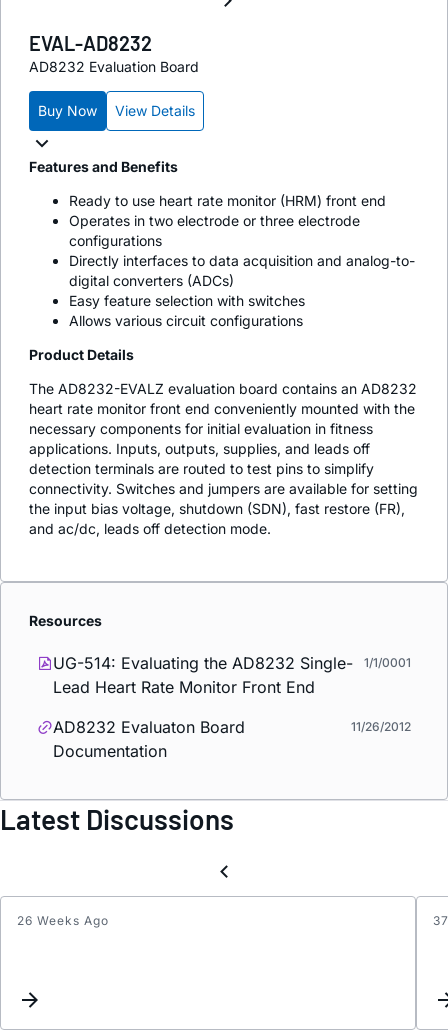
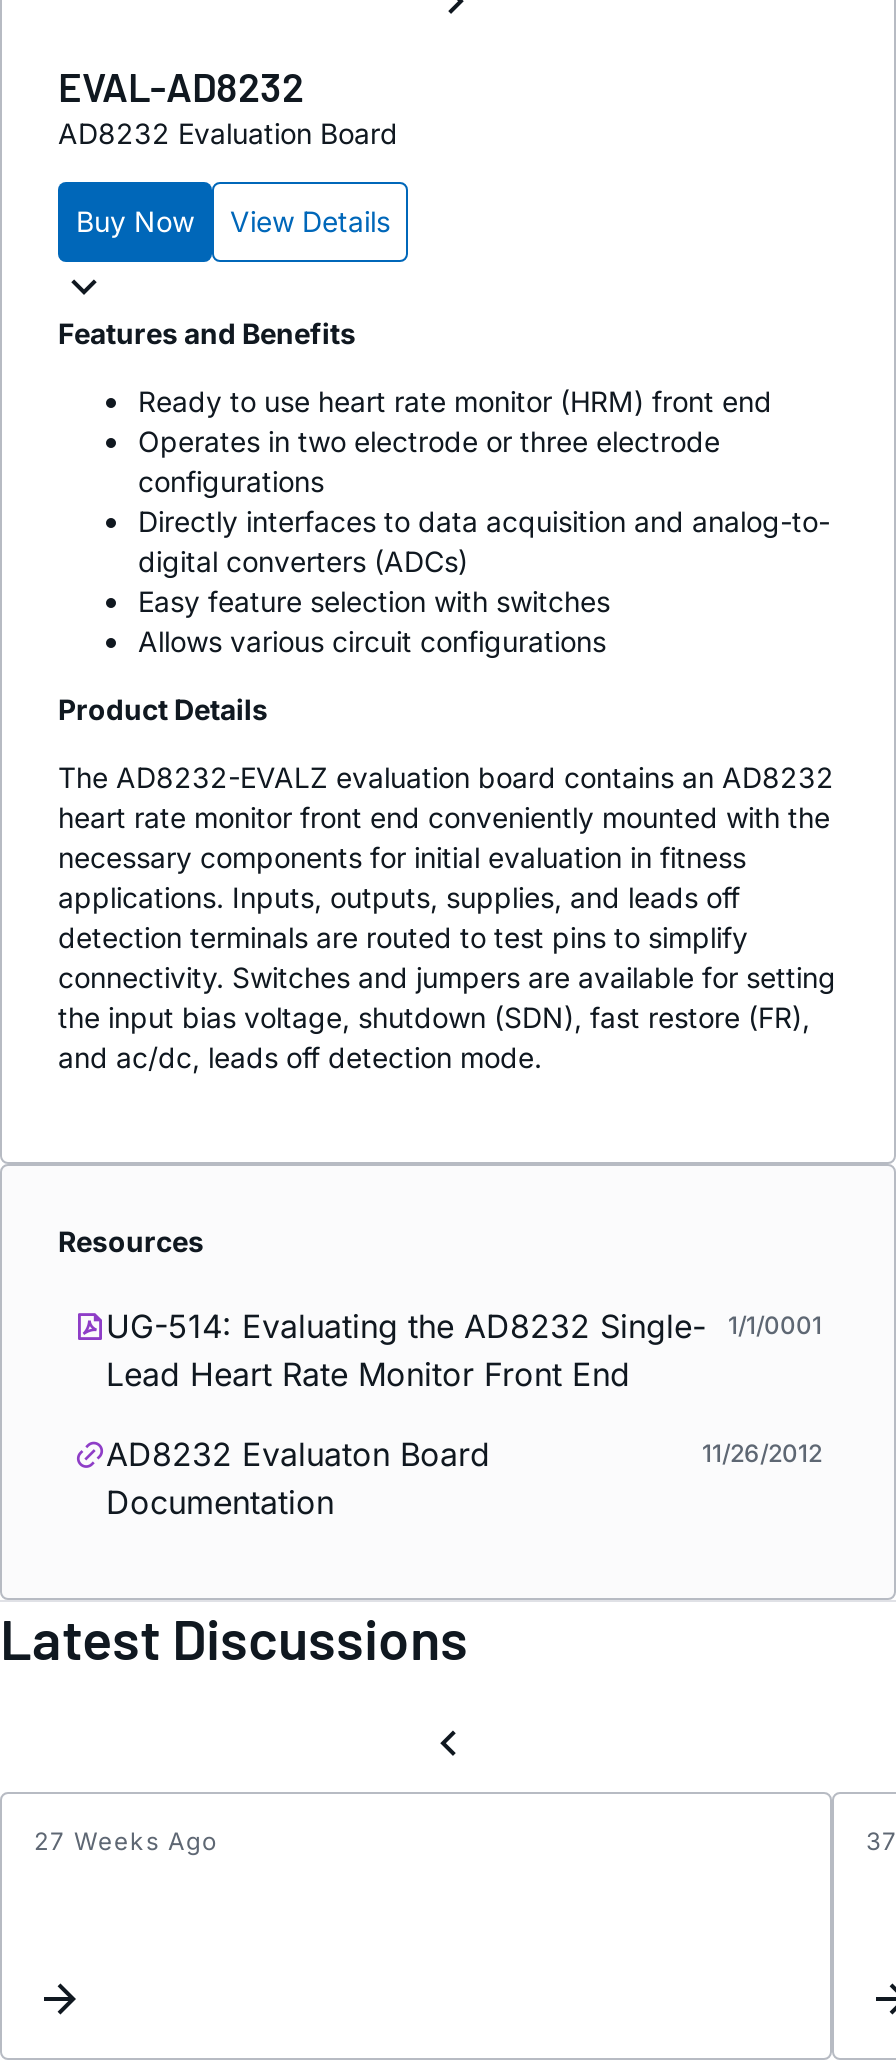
[17,913,109,928] 26 Weeks Ago -> [34,1826,218,1856] 27 Weeks Ago

